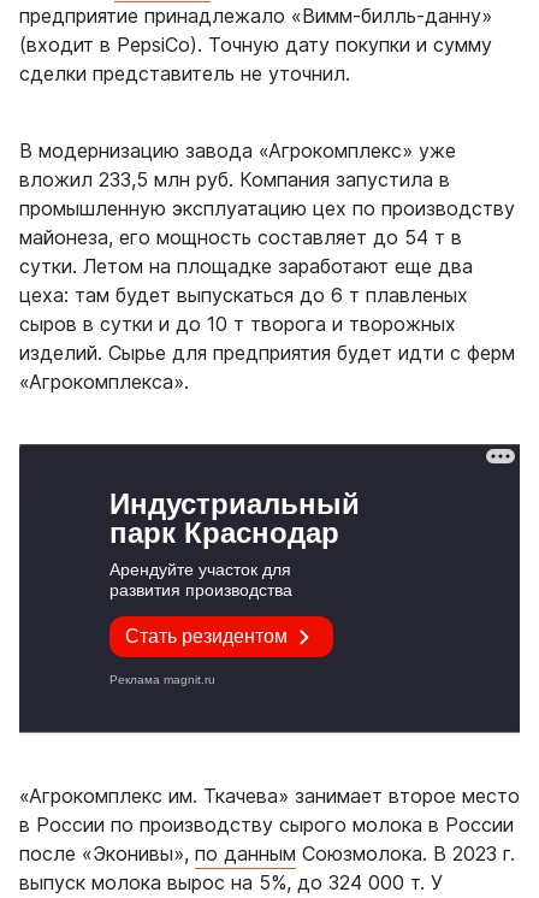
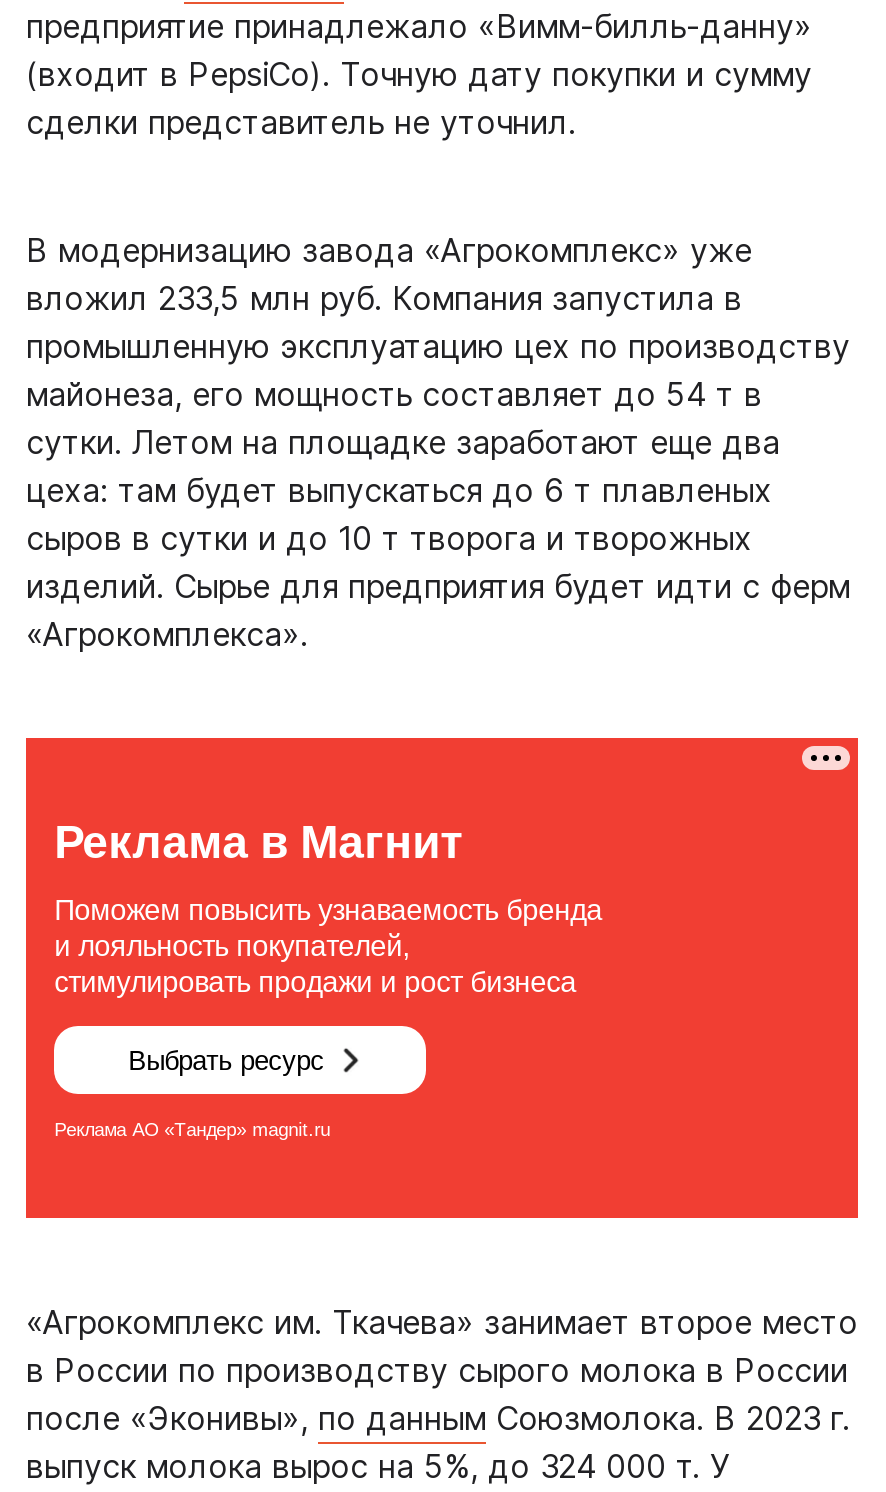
[18,443,521,734] [image] -> [24,736,860,1220] [image]

